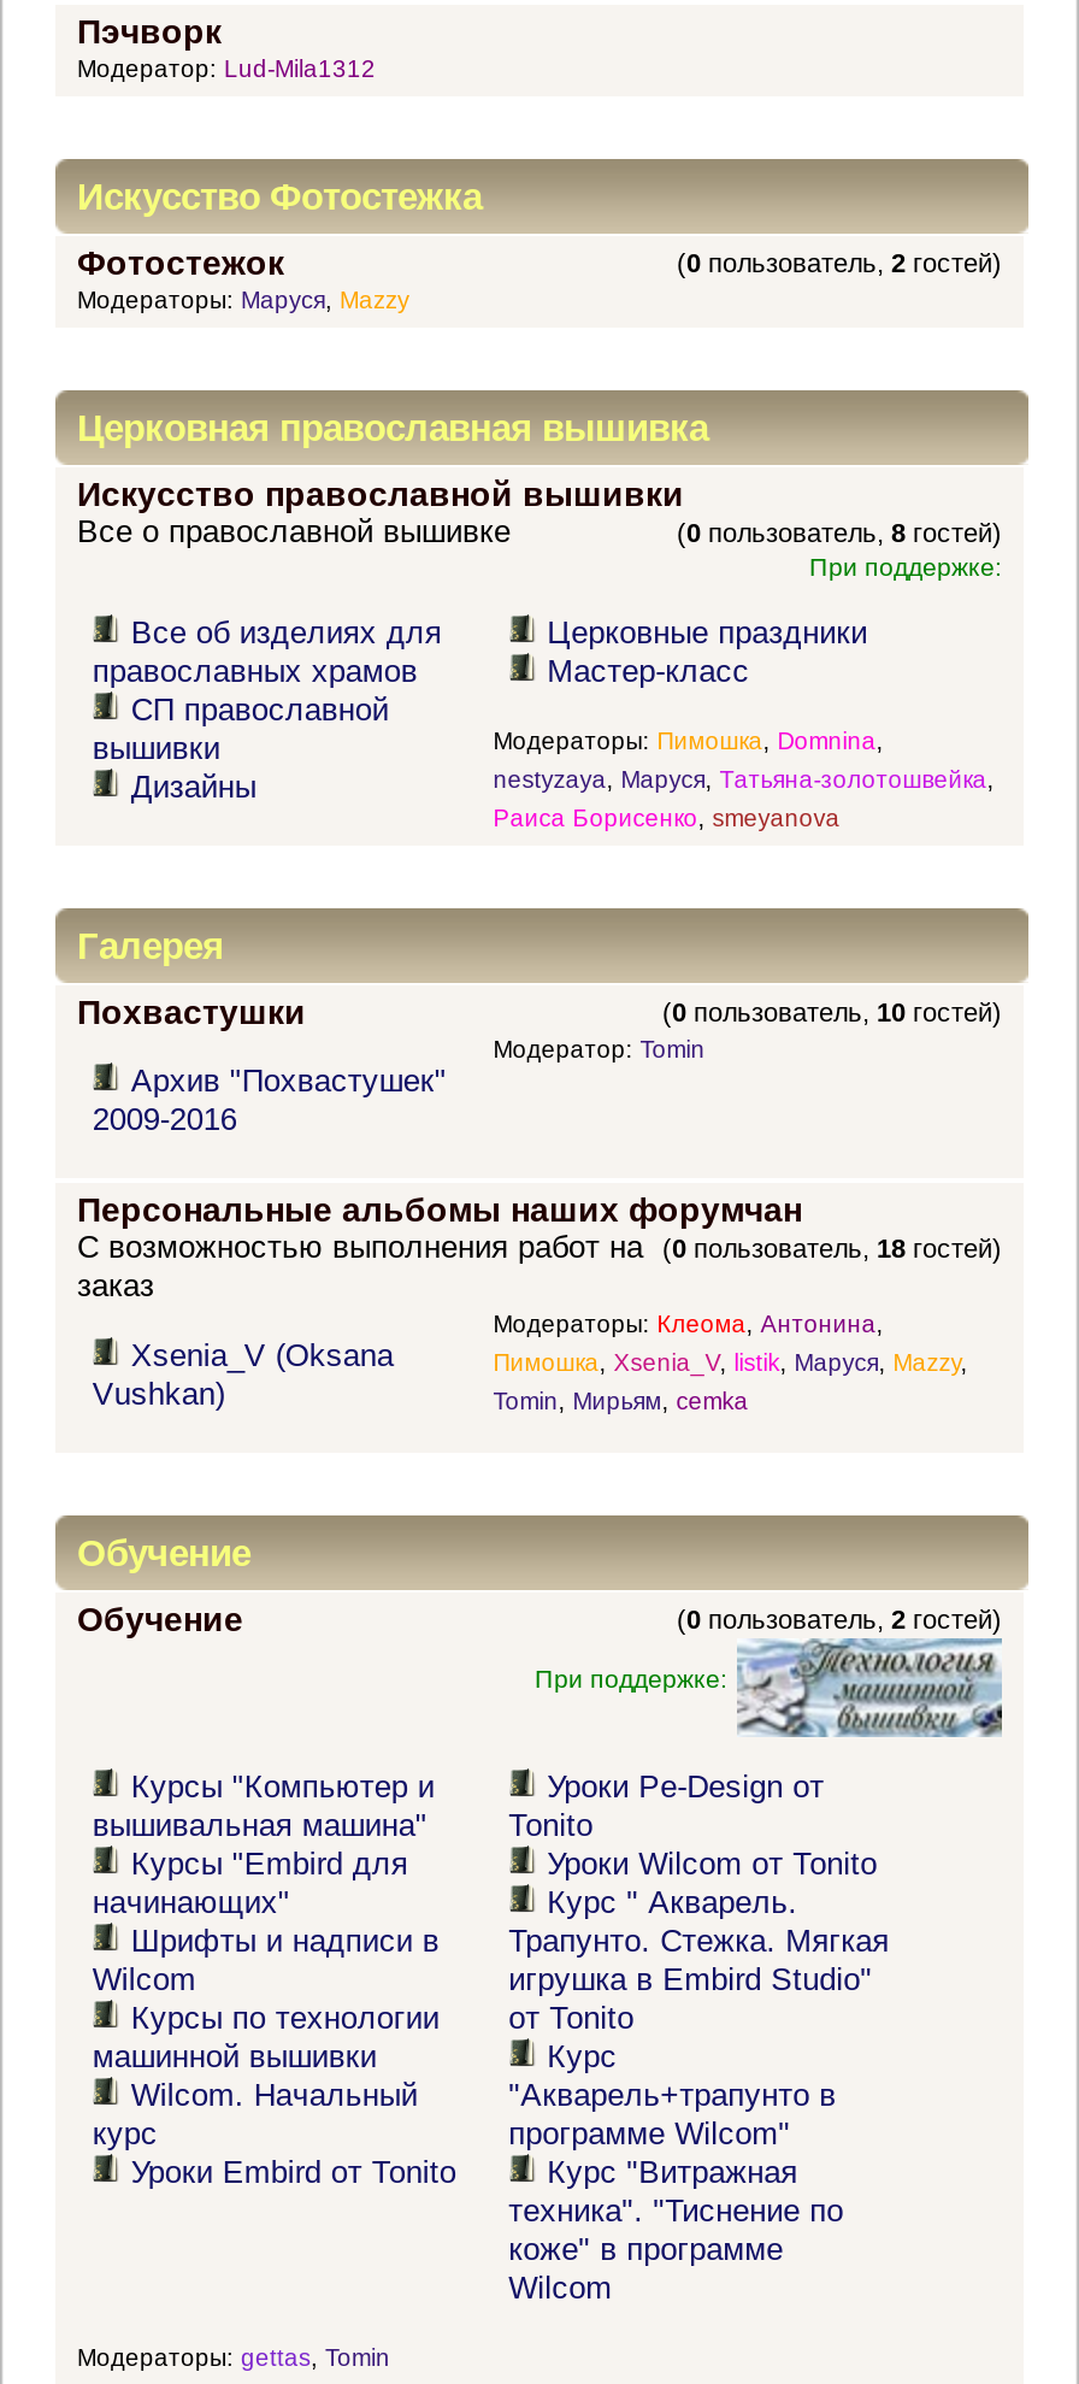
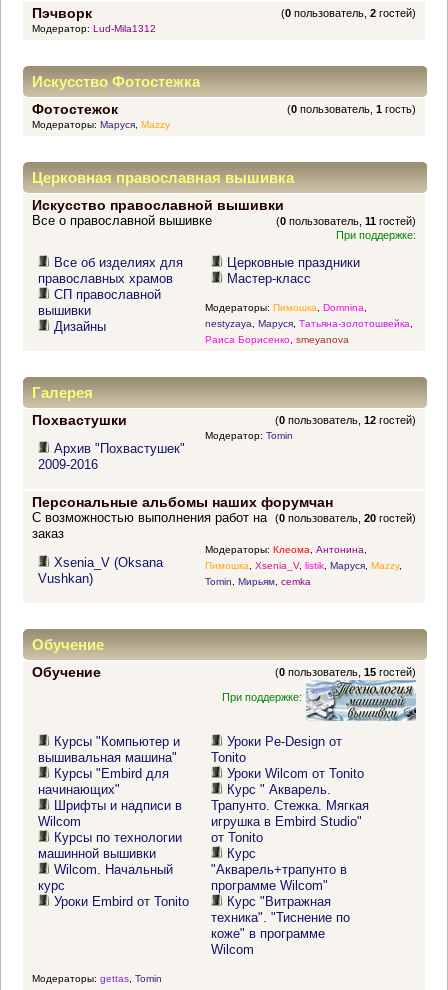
none -> [281,7,416,19] (0 пользователь, 2 гостей)
[677,249,1002,278] (0 пользователь, 2 гостей) -> [287,103,416,115] (0 пользователь, 1 гость)
[677,519,1002,548] (0 пользователь, 8 гостей) -> [276,215,416,227] (0 пользователь, 11 гостей)
[662,998,1002,1027] (0 пользователь, 10 гостей) -> [275,414,416,426] (0 пользователь, 12 гостей)
[662,1234,1002,1263] (0 пользователь, 18 гостей) -> [275,512,416,524] (0 пользователь, 20 гостей)
[677,1605,1002,1634] (0 пользователь, 2 гостей) -> [275,666,416,678] (0 пользователь, 15 гостей)

